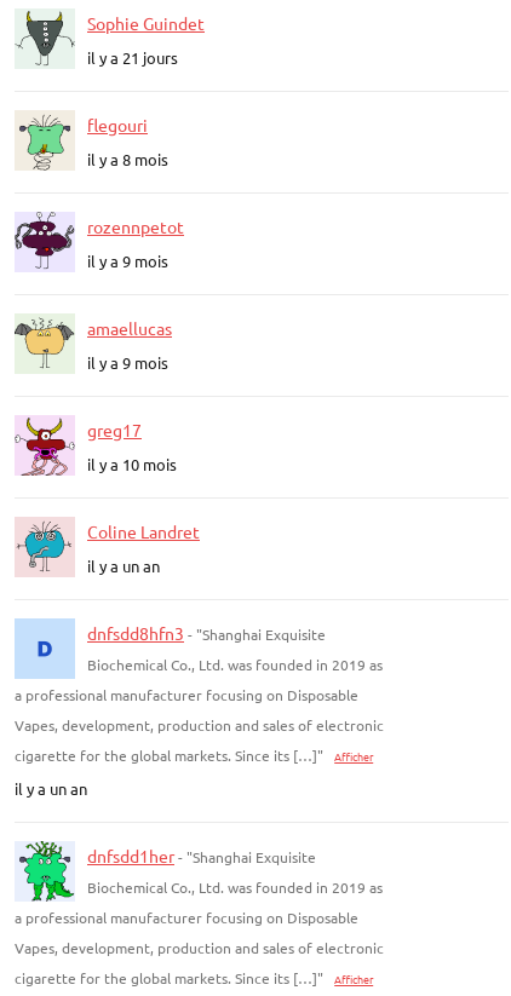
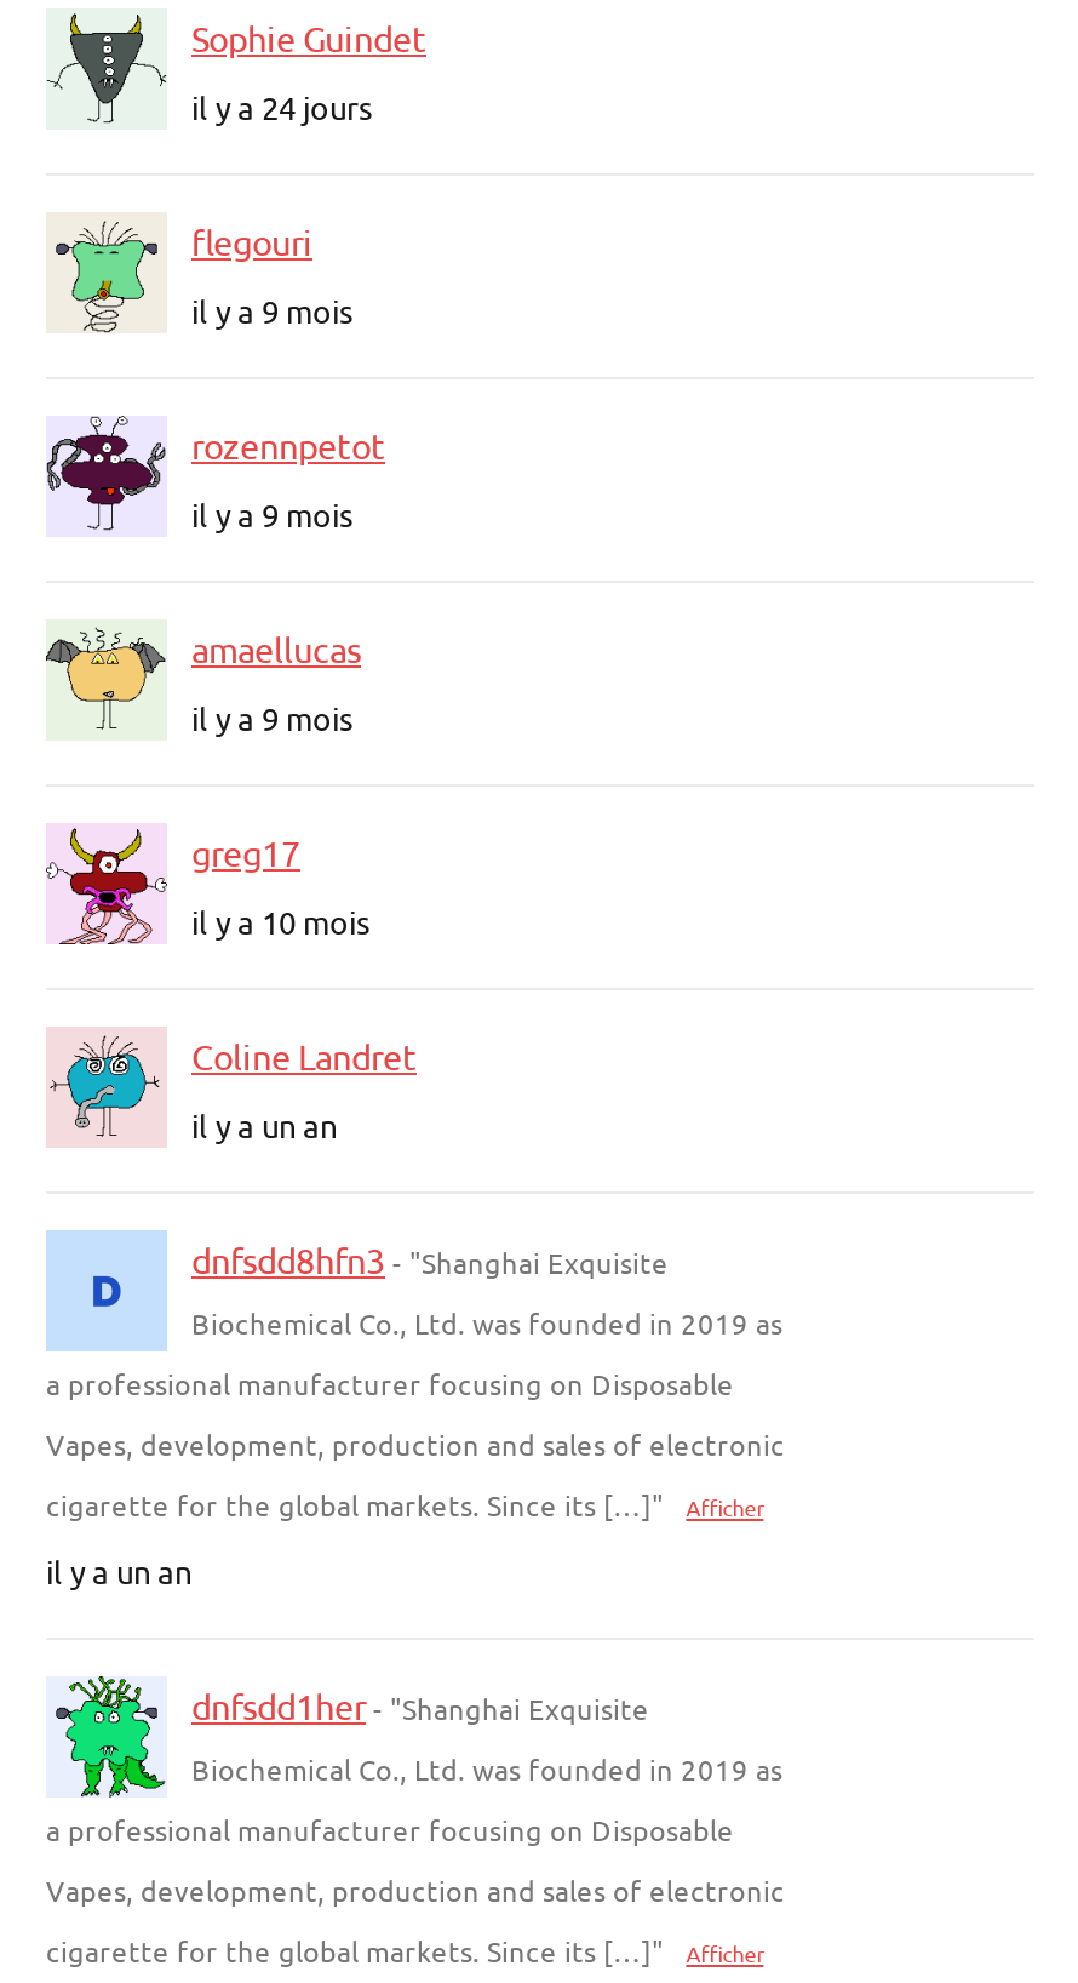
[87,47,178,67] il y a 21 jours -> [191,88,373,129] il y a 24 jours
[87,148,168,169] il y a 8 mois -> [191,291,354,332] il y a 9 mois

